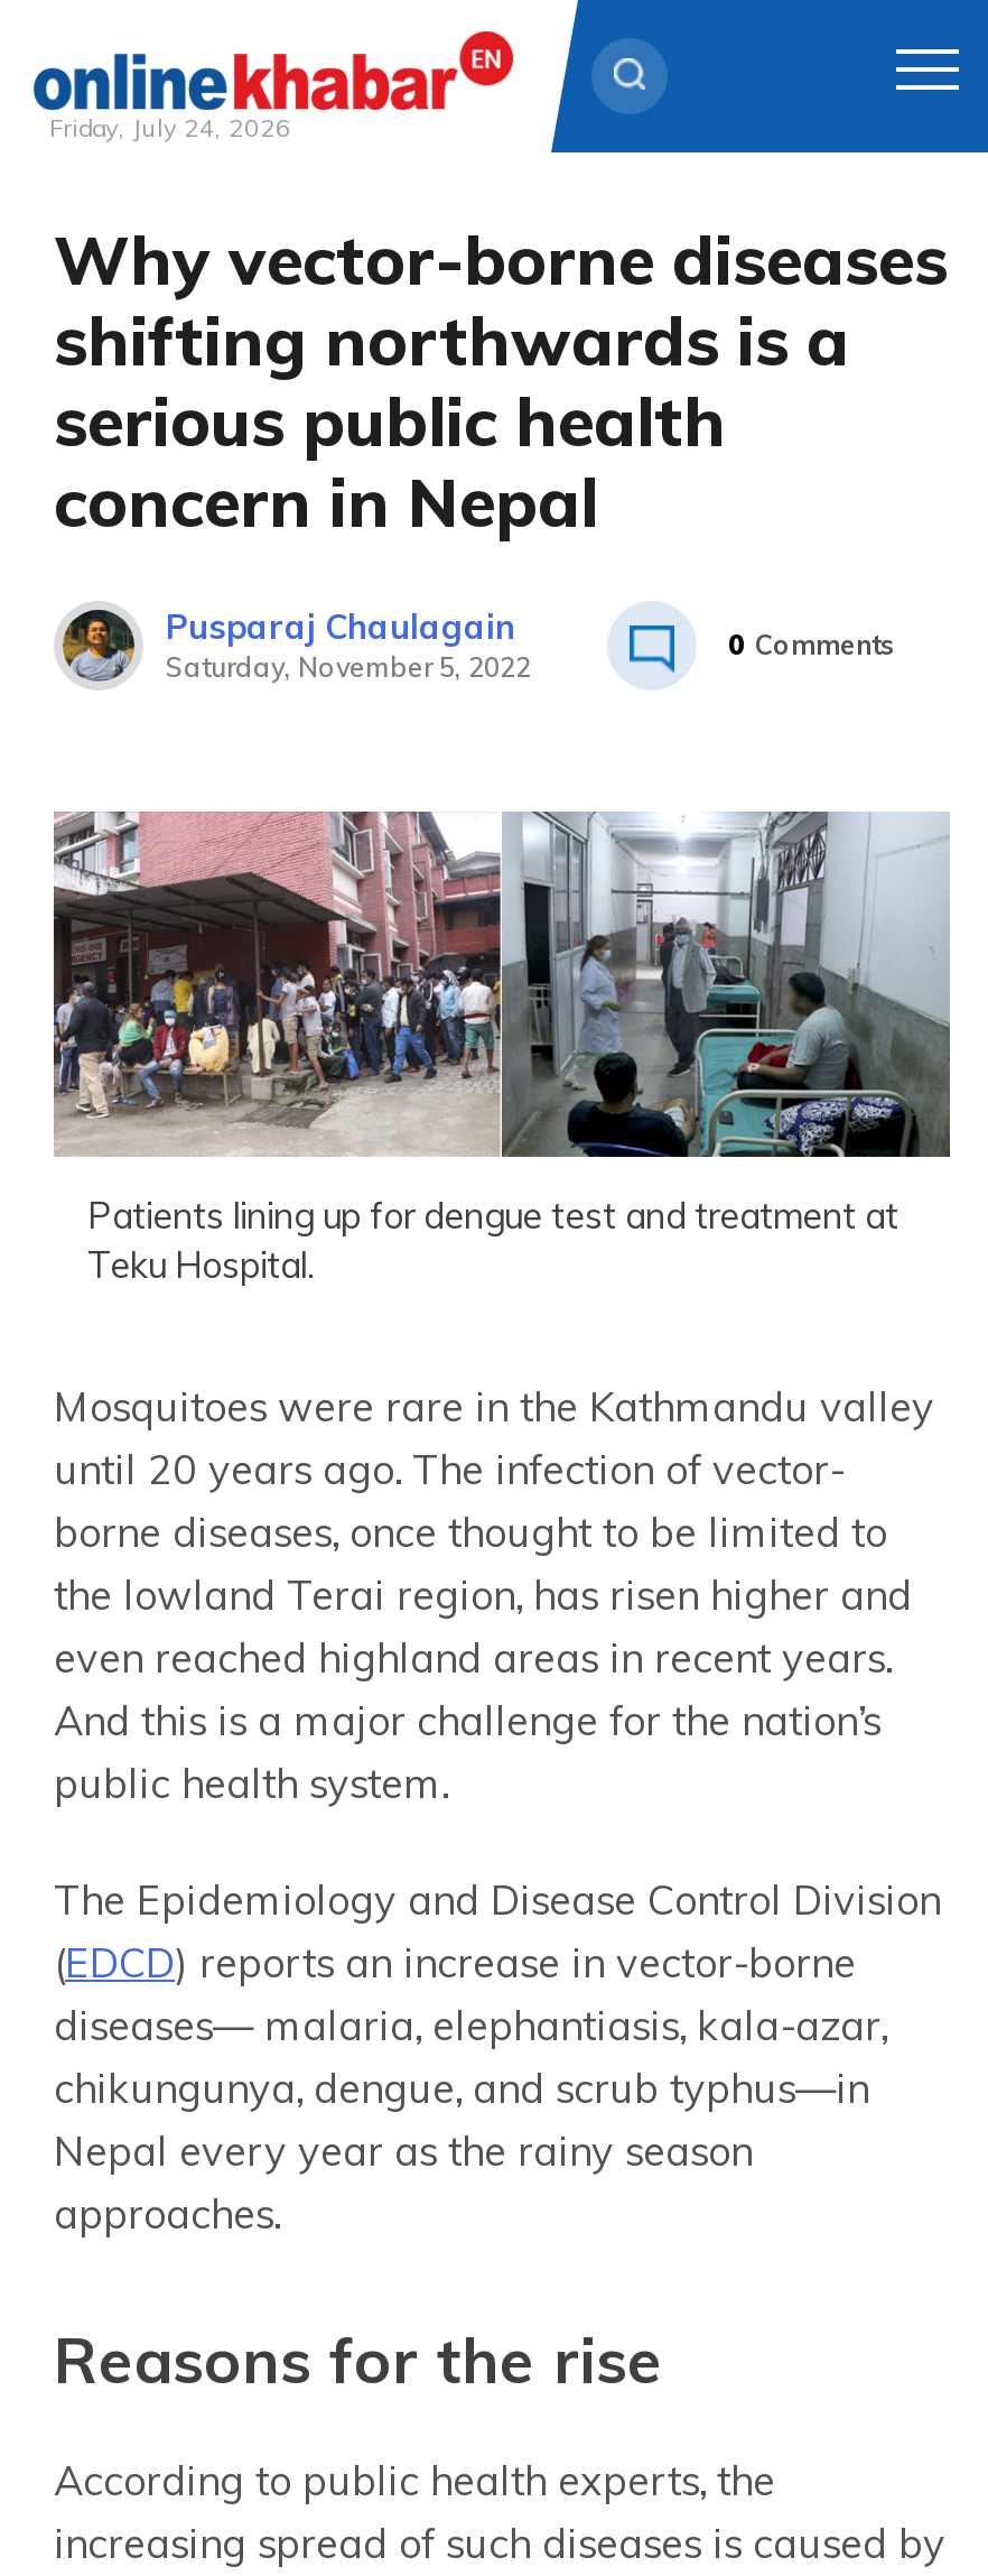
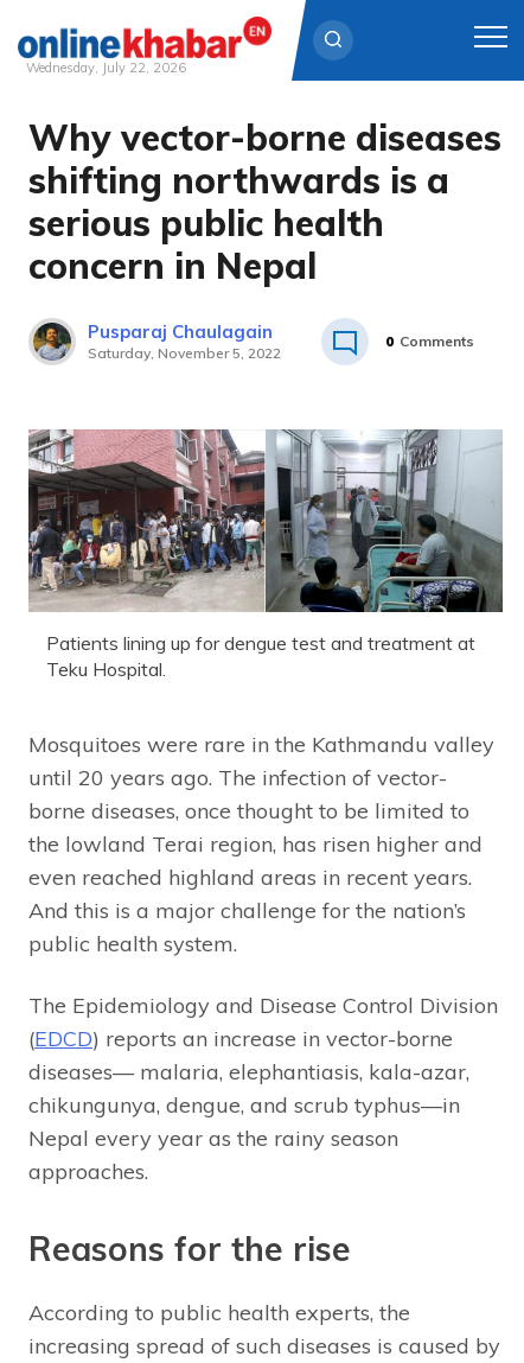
[49,112,291,143] Friday, July 24, 2026 -> [26,59,186,76] Wednesday, July 22, 2026

